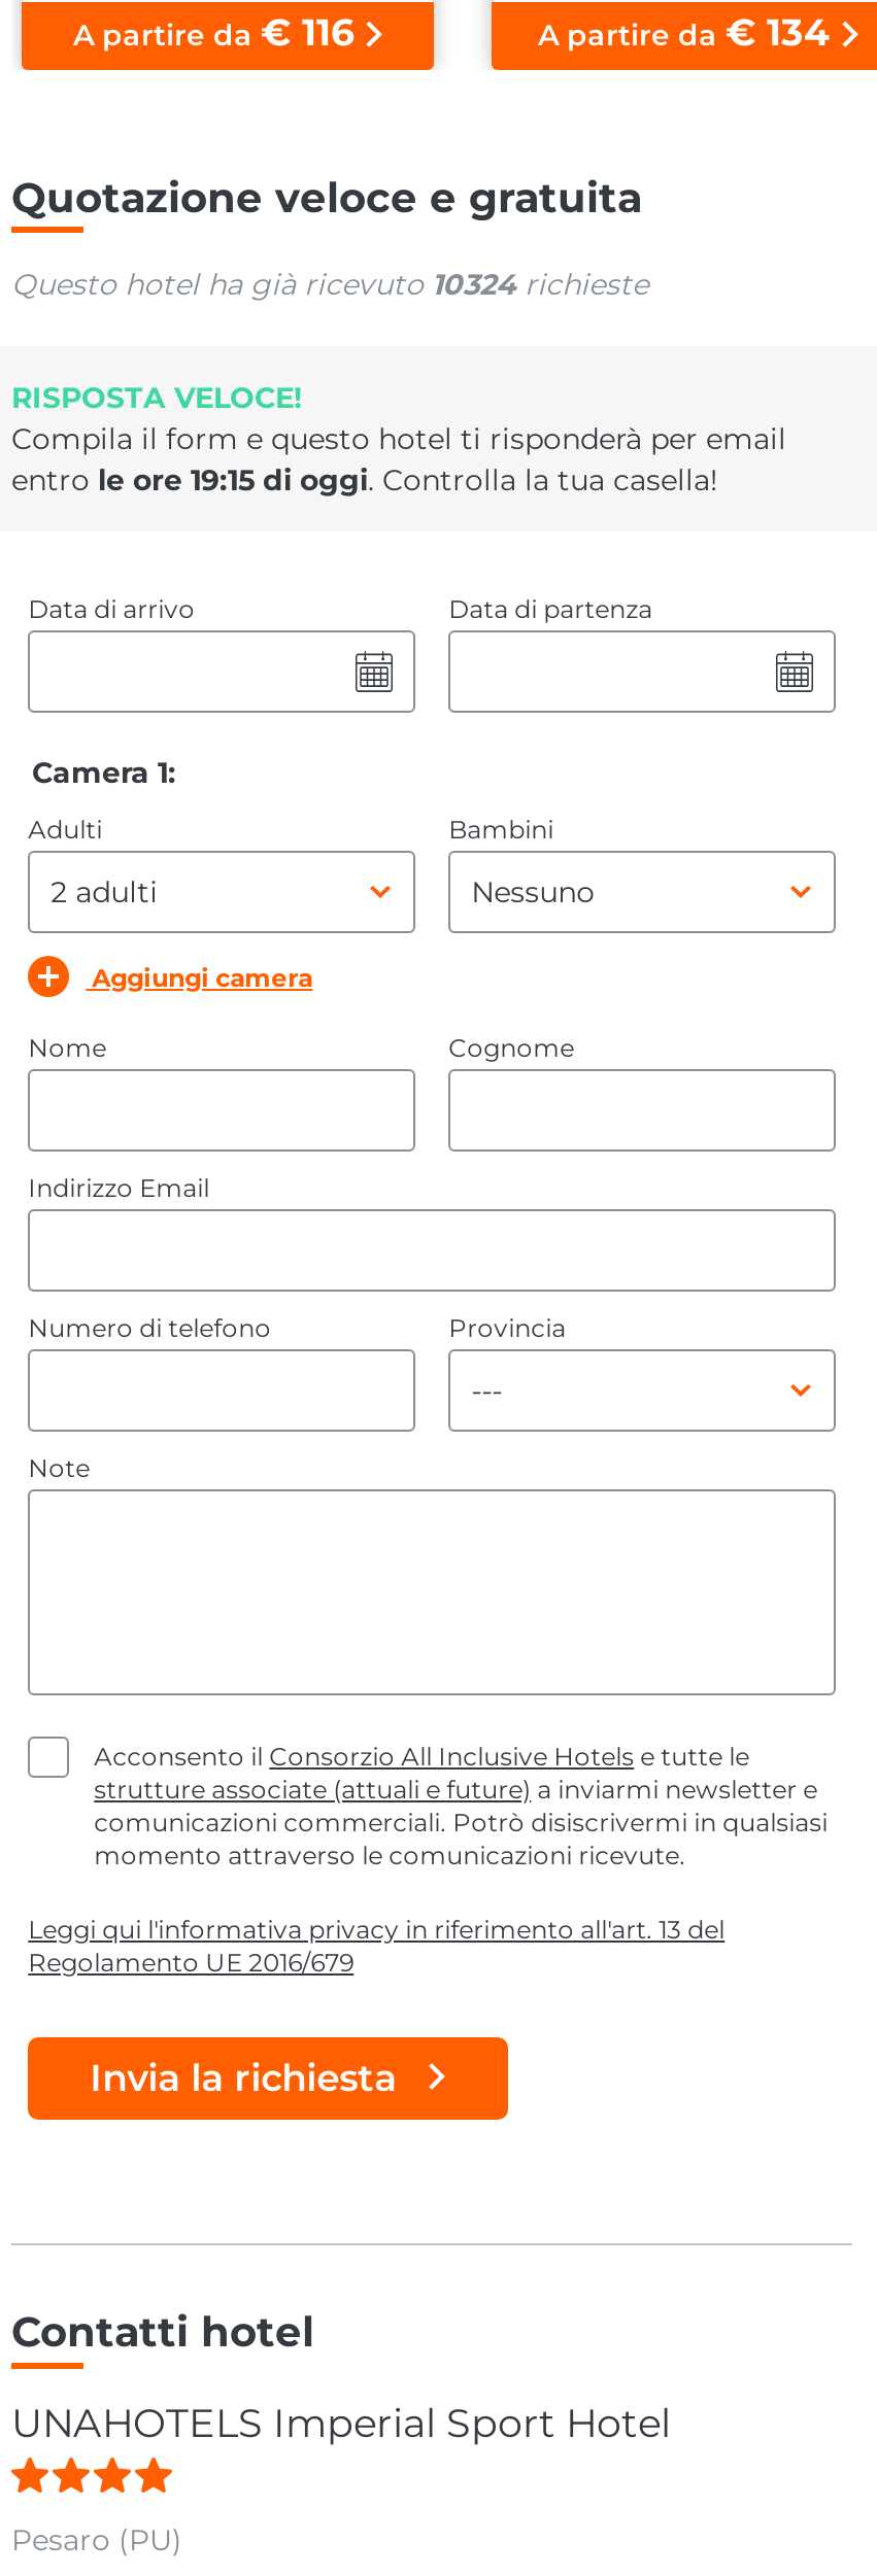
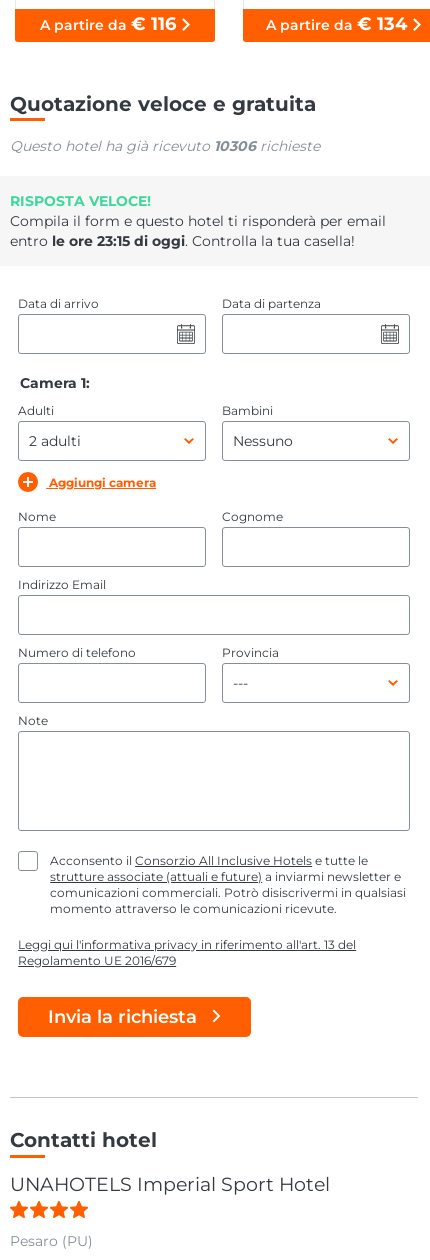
[11,265,648,302] Questo hotel ha già ricevuto 10324 richieste -> [10,137,320,155] Questo hotel ha già ricevuto 10306 richieste
[11,461,718,498] entro le ore 19:15 di oggi. Controlla la tua casella! -> [10,232,355,250] entro le ore 23:15 di oggi. Controlla la tua casella!

